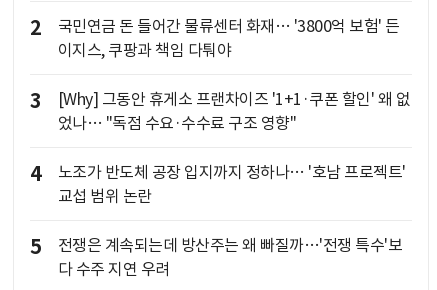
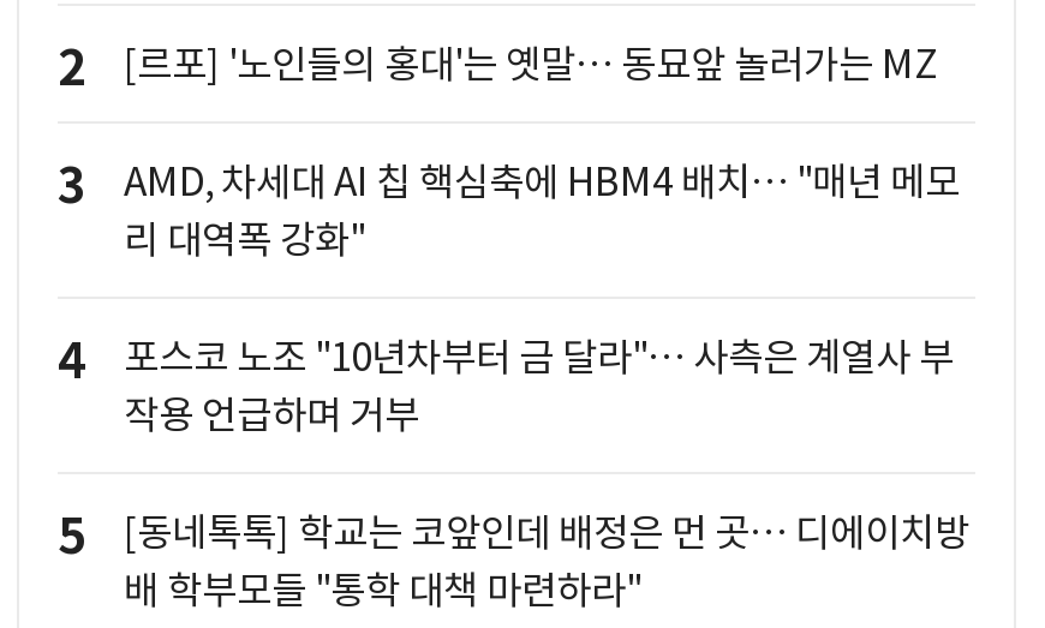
[57,16,399,60] 국민연금 돈 들어간 물류센터 화재… '3800억 보험' 든 | 이지스, 쿠팡과 책임 다퉈야 -> [124,39,937,87] [르포] '노인들의 홍대'는 옛말… 동묘앞 놀러가는 MZ
[57,89,410,133] [Why] 그동안 휴게소 프랜차이즈 '1+1·쿠폰 할인' 왜 없 | 었나… "독점 수요·수수료 구조 영향" -> [124,157,960,262] AMD, 차세대 AI 칩 핵심축에 HBM4 배치… "매년 메모 | 리 대역폭 강화"
[57,162,405,206] 노조가 반도체 공장 입지까지 정하나… '호남 프로젝트' | 교섭 범위 논란 -> [124,332,954,438] 포스코 노조 "10년차부터 금 달라"… 사측은 계열사 부 | 작용 언급하며 거부
[57,235,402,279] 전쟁은 계속되는데 방산주는 왜 빠질까…'전쟁 특수'보 | 다 수주 지연 우려 -> [124,507,969,613] [동네톡톡] 학교는 코앞인데 배정은 먼 곳… 디에이치방 | 배 학부모들 "통학 대책 마련하라"

